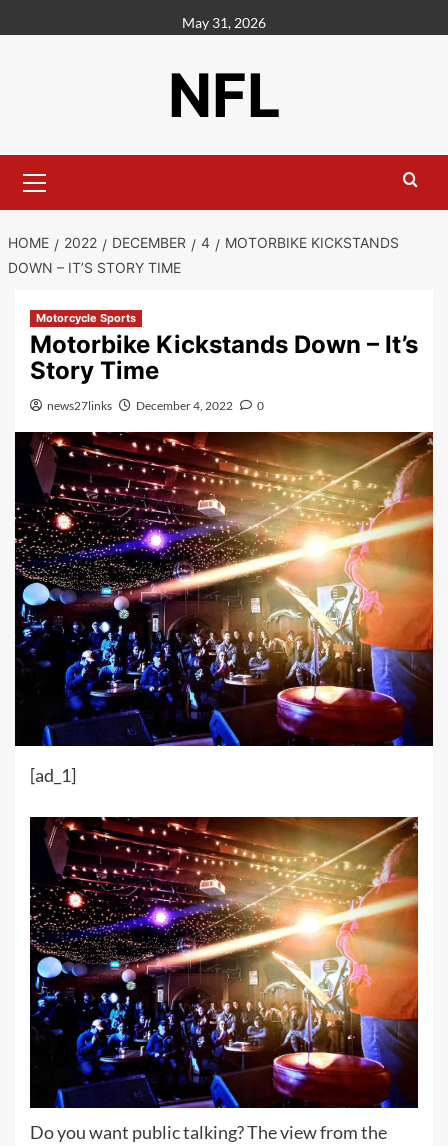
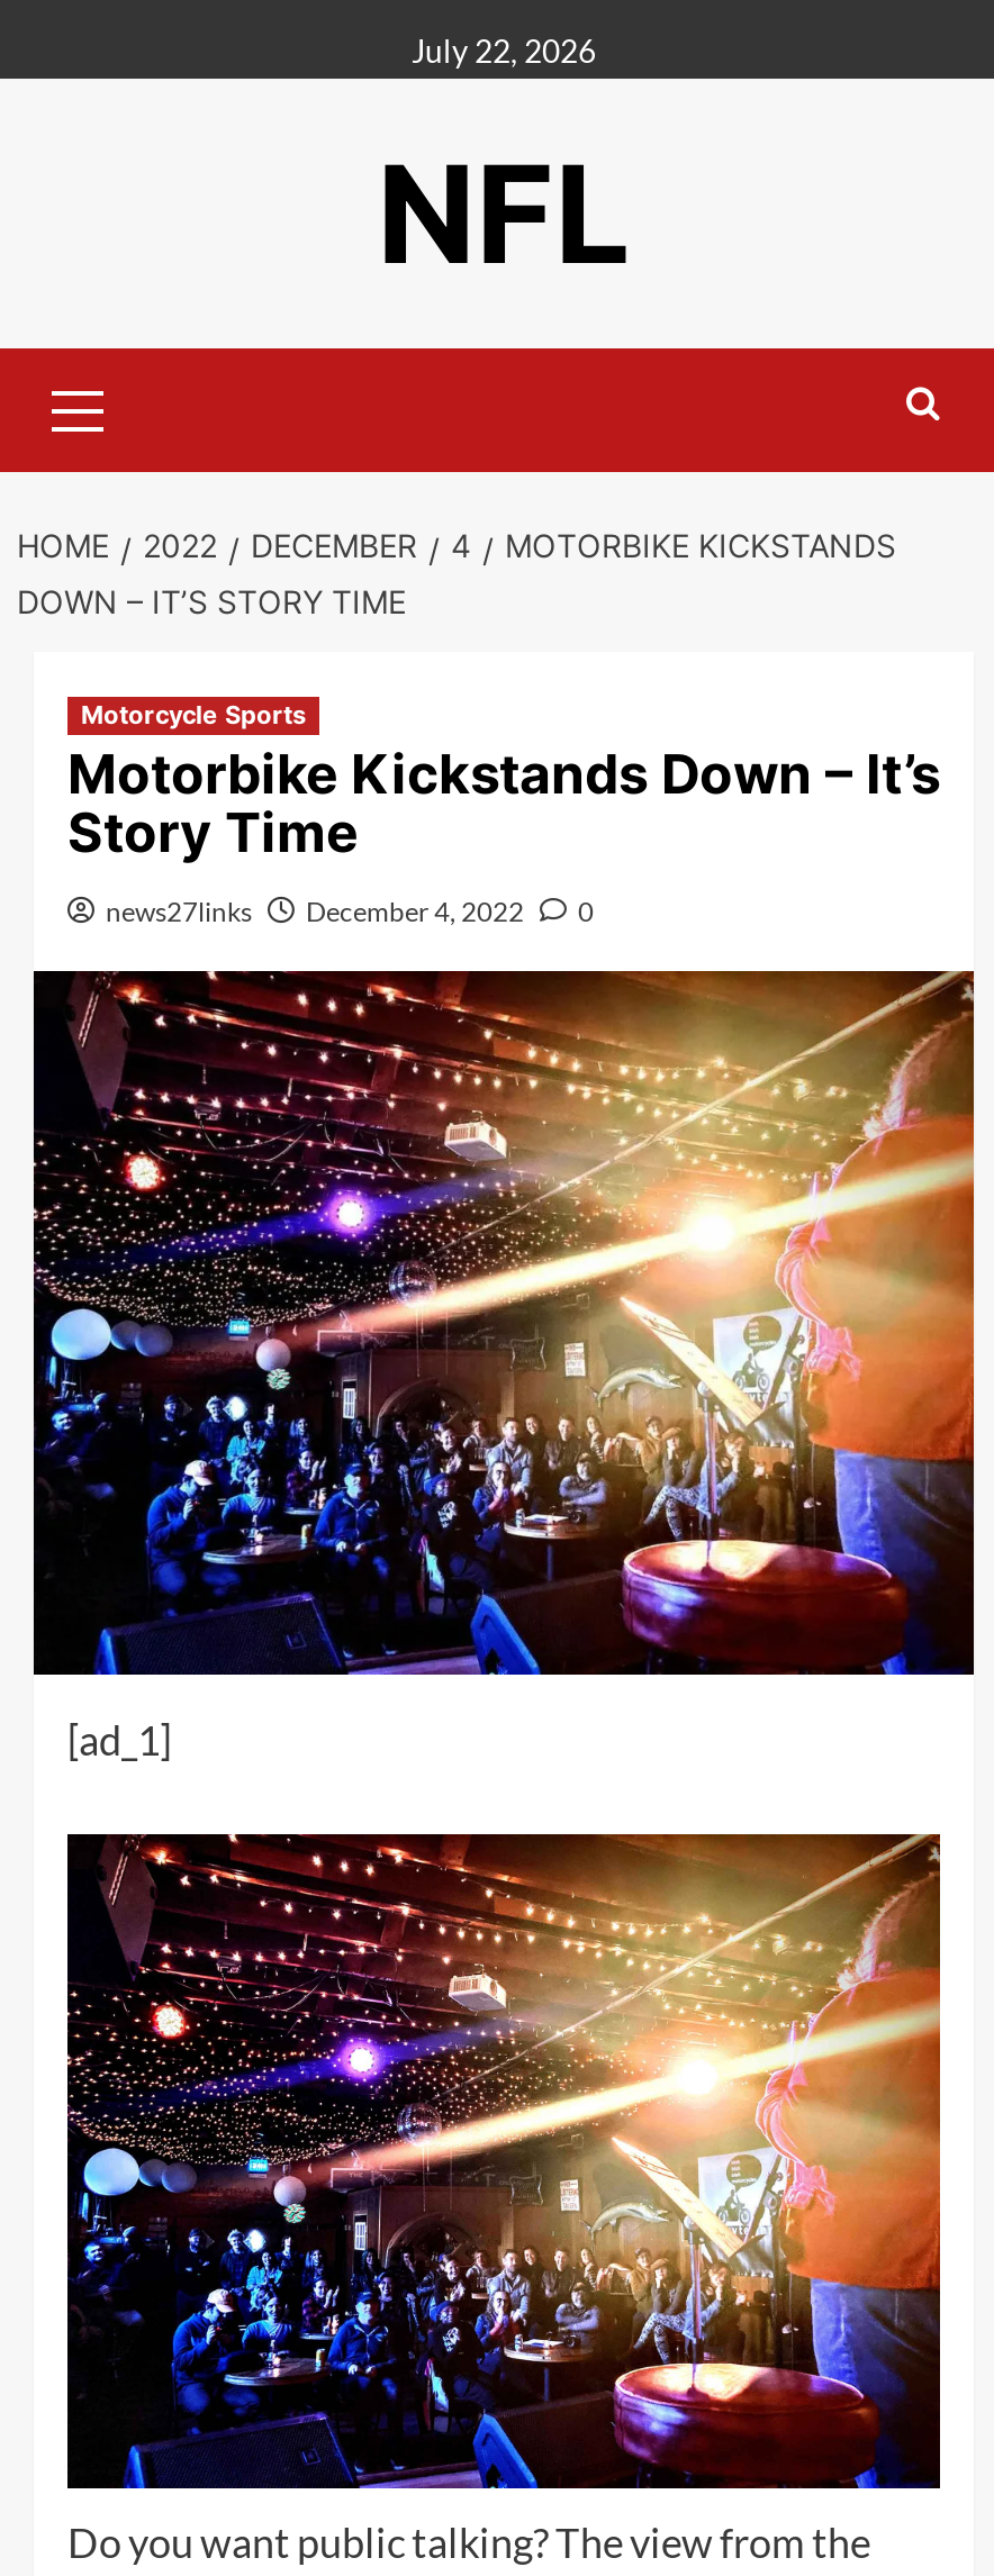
[182,14,266,31] May 31, 2026 -> [412,31,596,70] July 22, 2026

